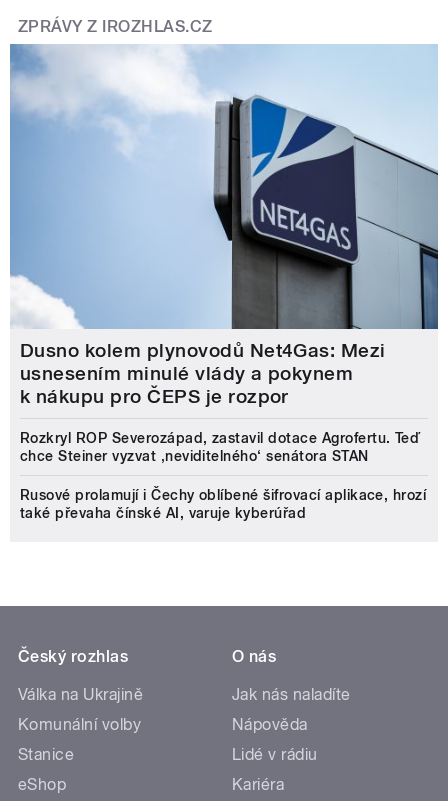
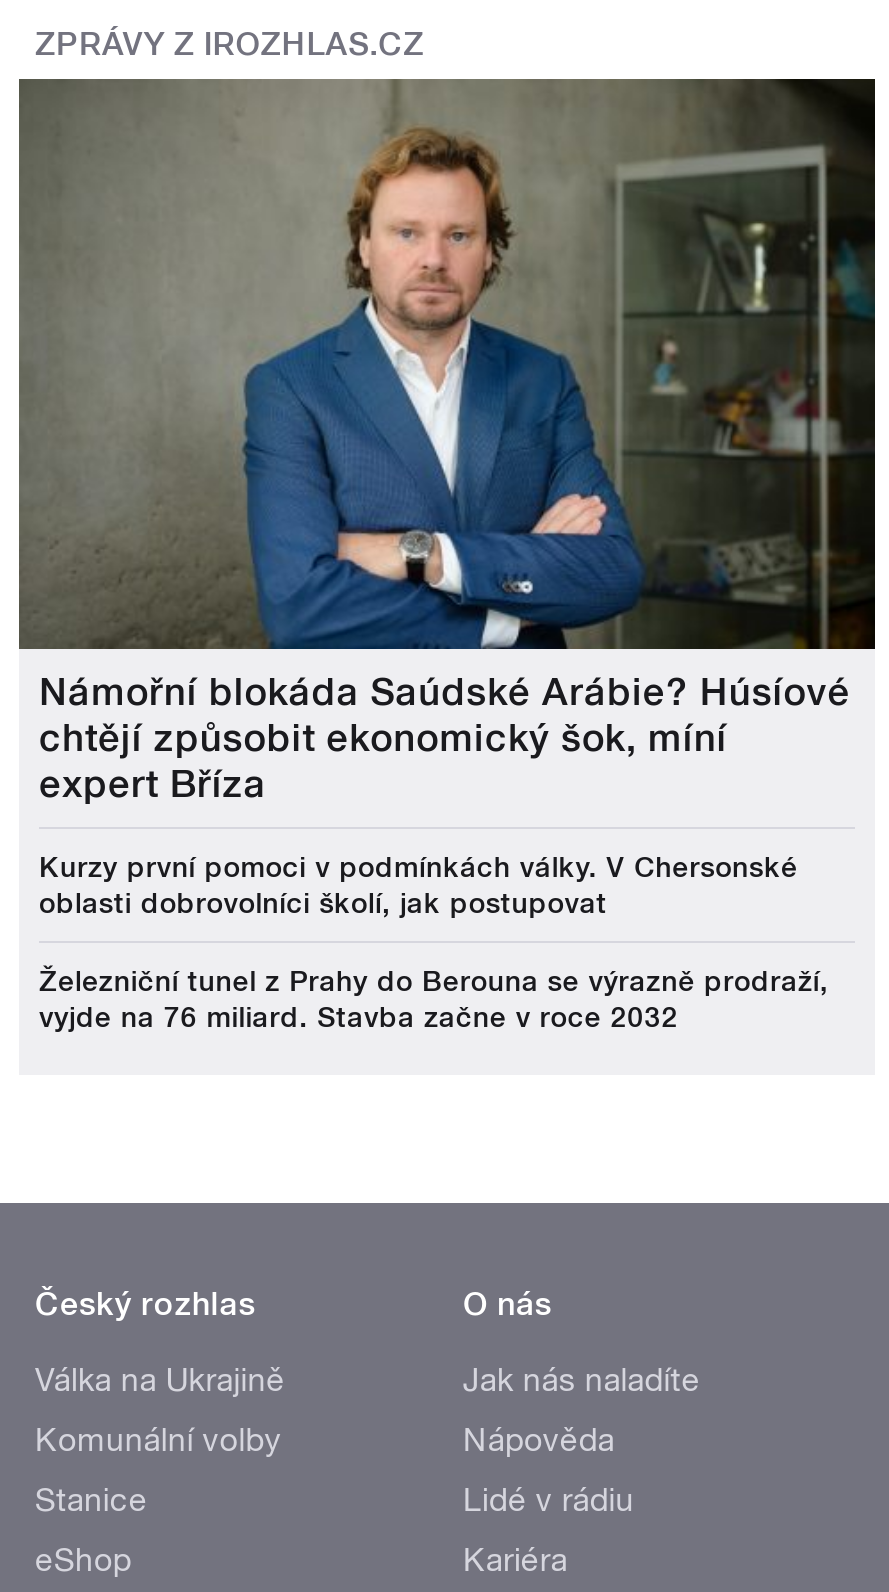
[9,43,439,408] [image] | Dusno kolem plynovodů Net4Gas: Mezi | usnesením minulé vlády a pokynem | k nákupu pro ČEPS je rozpor -> [17,77,877,808] [image] | Námořní blokáda Saúdské Arábie? Húsíové | chtějí způsobit ekonomický šok, míní | expert Bříza
[20,430,420,464] Rozkryl ROP Severozápad, zastavil dotace Agrofertu. Teď | chce Steiner vyzvat ‚neviditelného‘ senátora STAN -> [39,852,798,920] Kurzy první pomoci v podmínkách války. V Chersonské | oblasti dobrovolníci školí, jak postupovat
[20,487,426,521] Rusové prolamují i Čechy oblíbené šifrovací aplikace, hrozí | také převaha čínské AI, varuje kyberúřad -> [39,966,829,1034] Železniční tunel z Prahy do Berouna se výrazně prodraží, | vyjde na 76 miliard. Stavba začne v roce 2032

